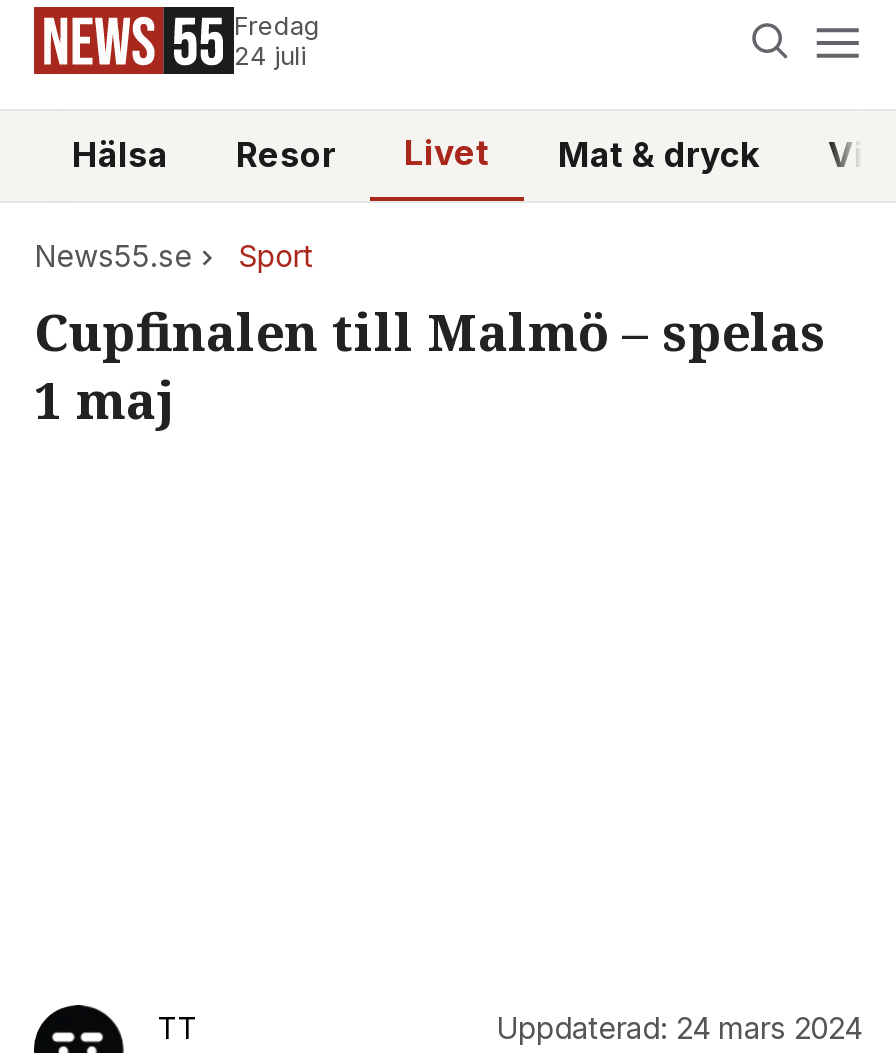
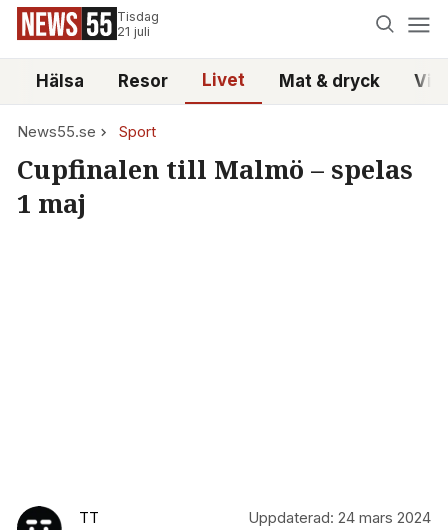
[234,11,320,71] Fredag | 24 juli -> [117,9,159,39] Tisdag | 21 juli

